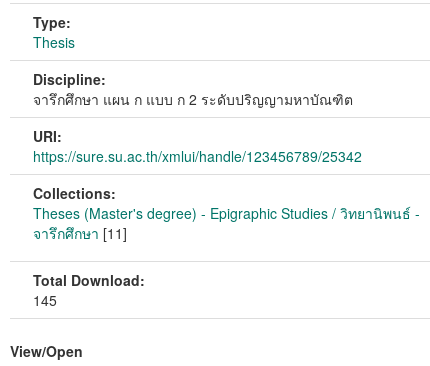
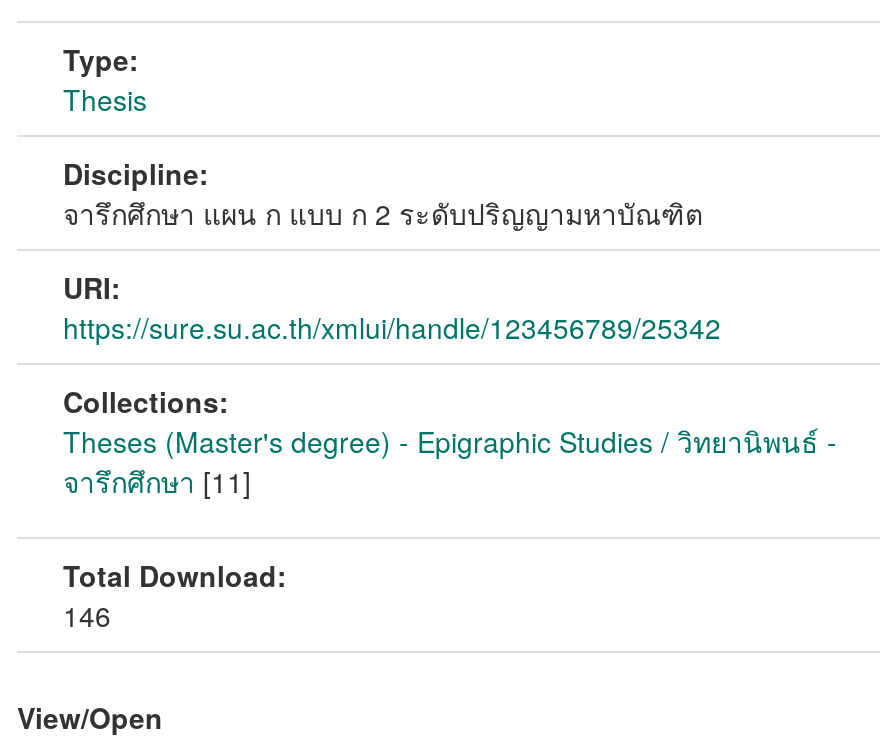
[33,290,57,310] 145 -> [63,595,111,635] 146

